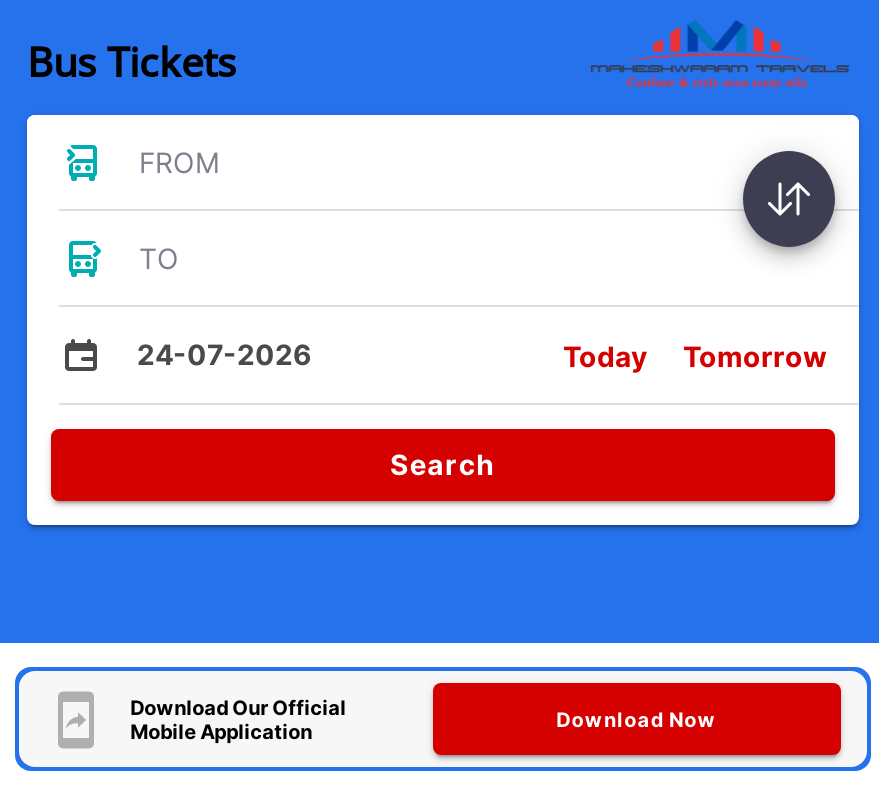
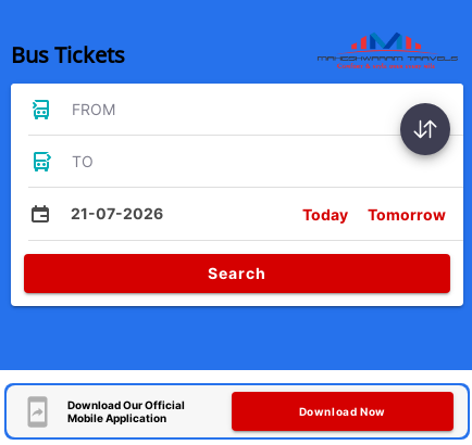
[137,337,311,371] 24-07-2026 -> [71,204,163,223] 21-07-2026

